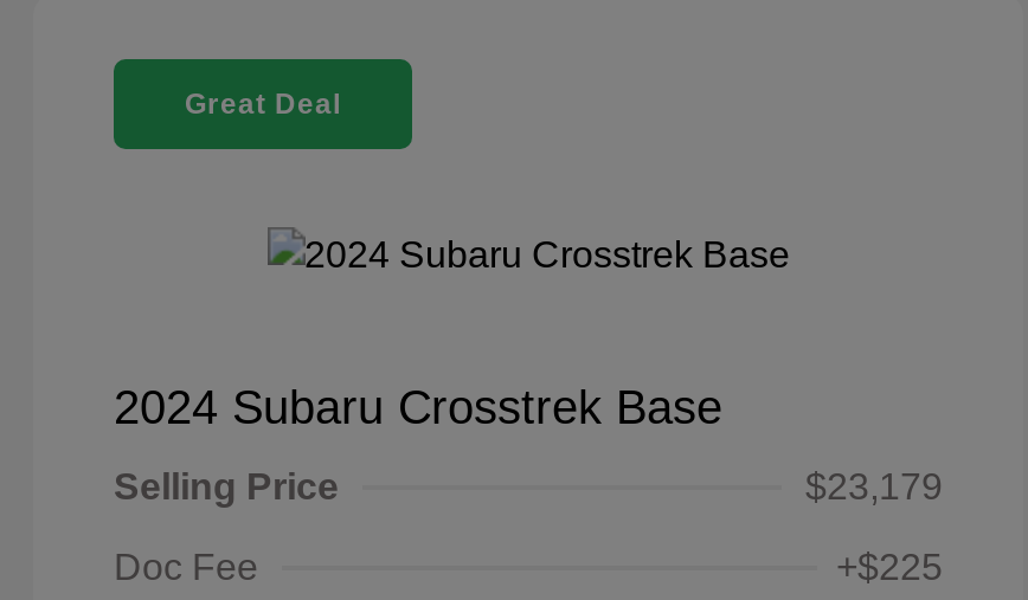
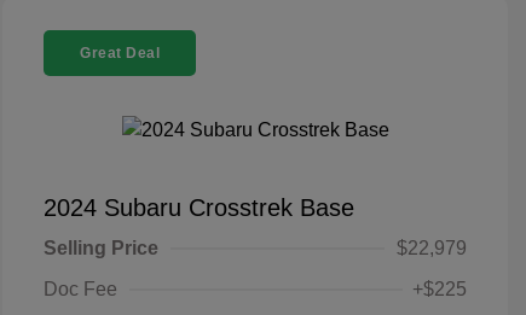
[805,465,943,505] $23,179 -> [397,237,467,258] $22,979

